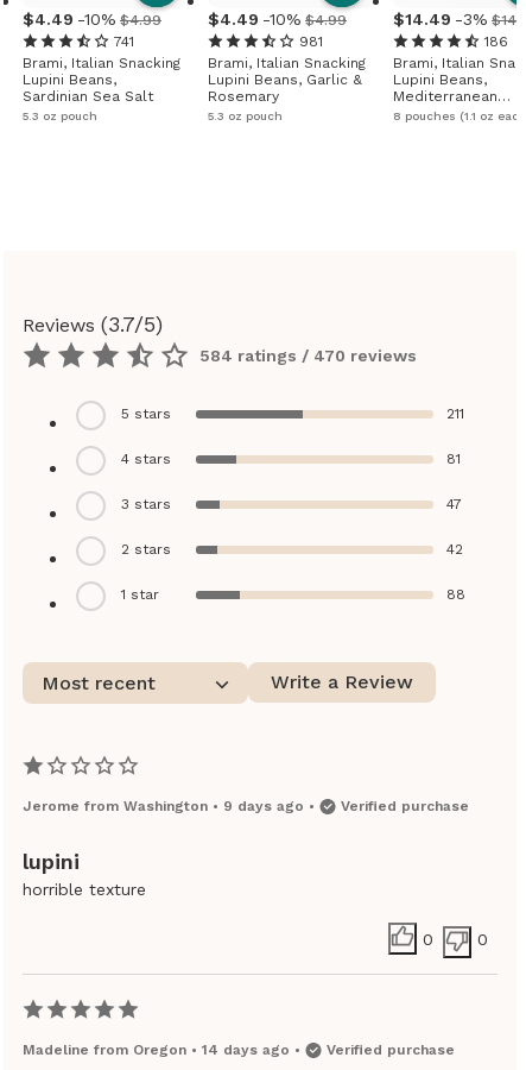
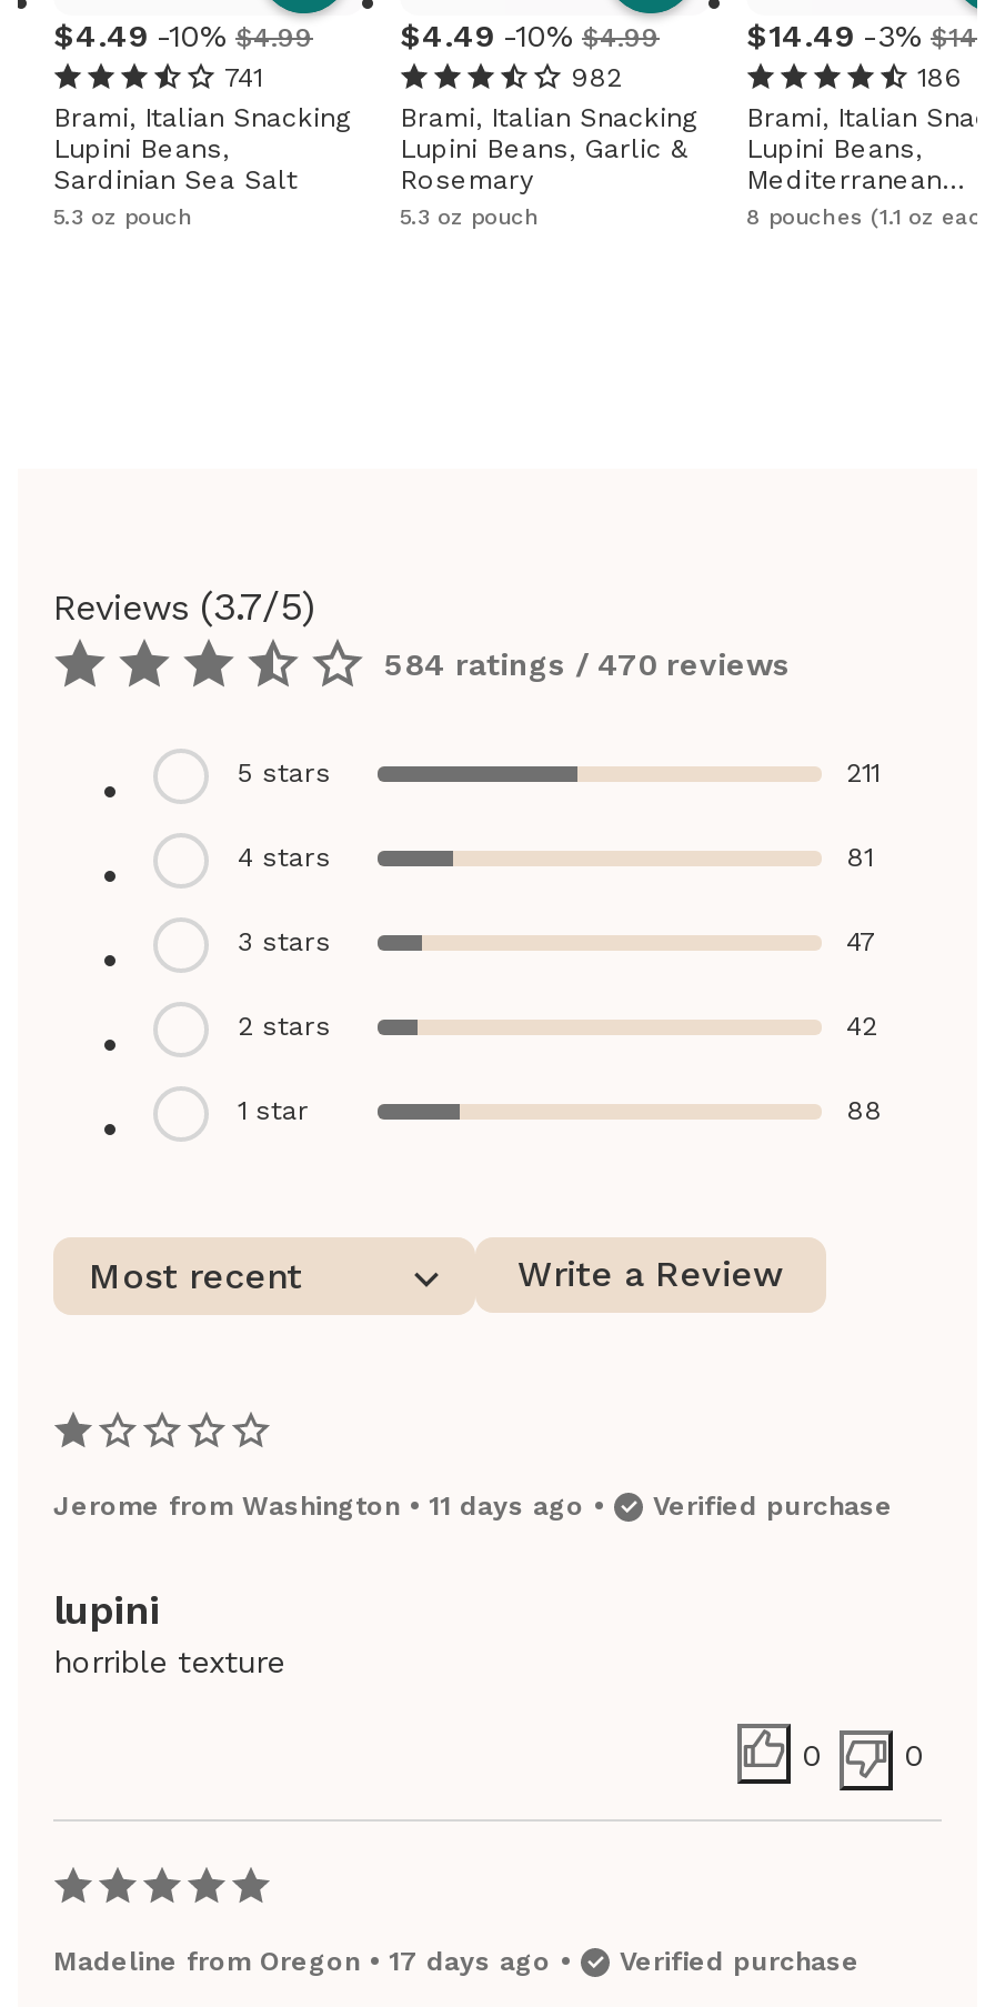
[299,33,323,50] 981 -> [571,62,622,93] 982
[23,798,315,815] Jerome from Washington • 9 days ago • -> [53,1491,604,1523] Jerome from Washington • 11 days ago •
[23,1042,300,1059] Madeline from Oregon • 14 days ago • -> [53,1947,571,1978] Madeline from Oregon • 17 days ago •

